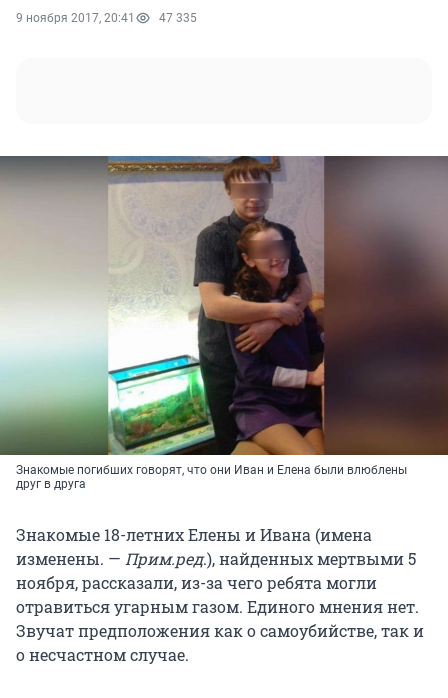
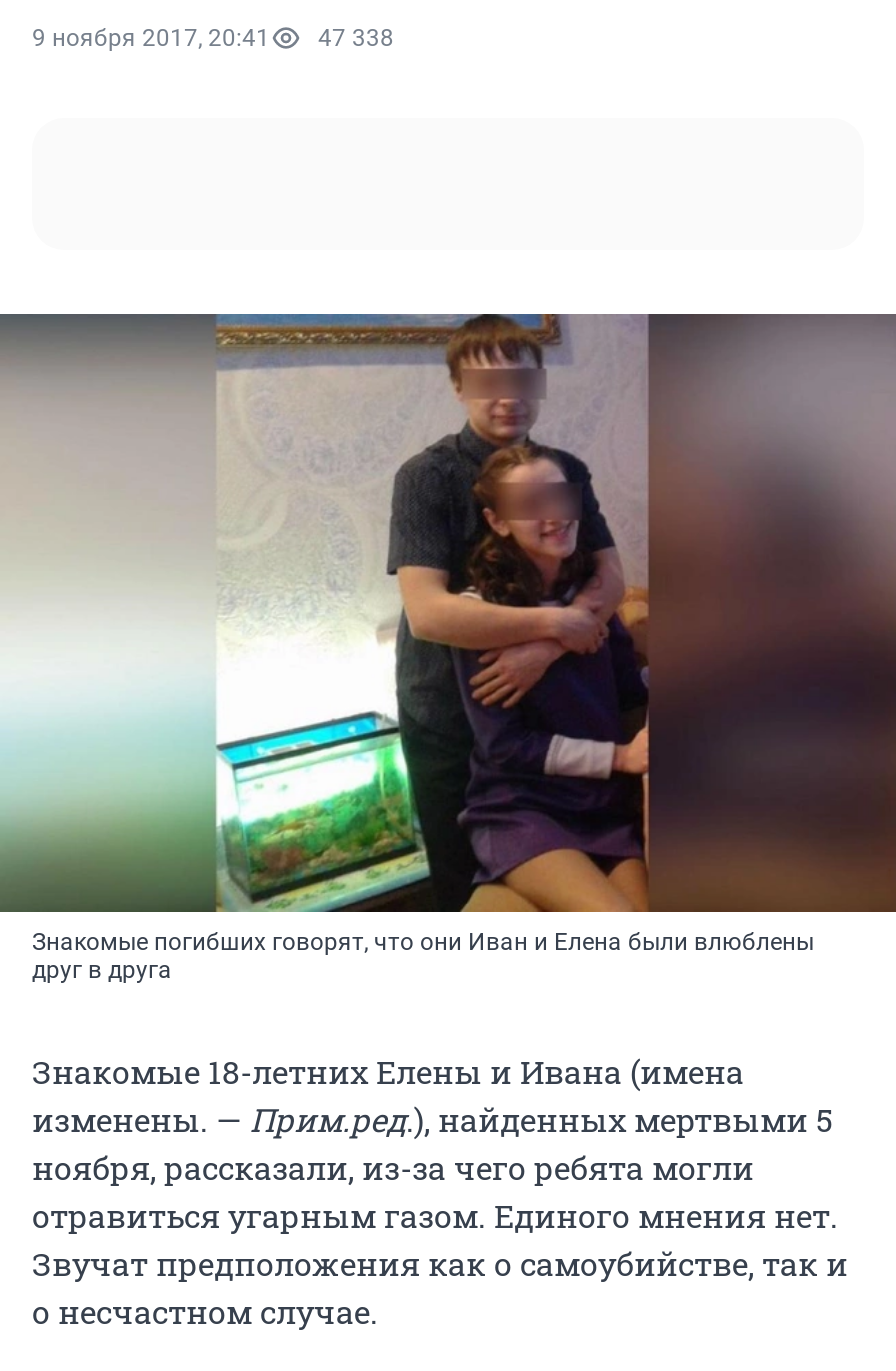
[16,11,197,25] 9 ноября 2017, 20:41 47 335 -> [32,24,394,52] 9 ноября 2017, 20:41 47 338

